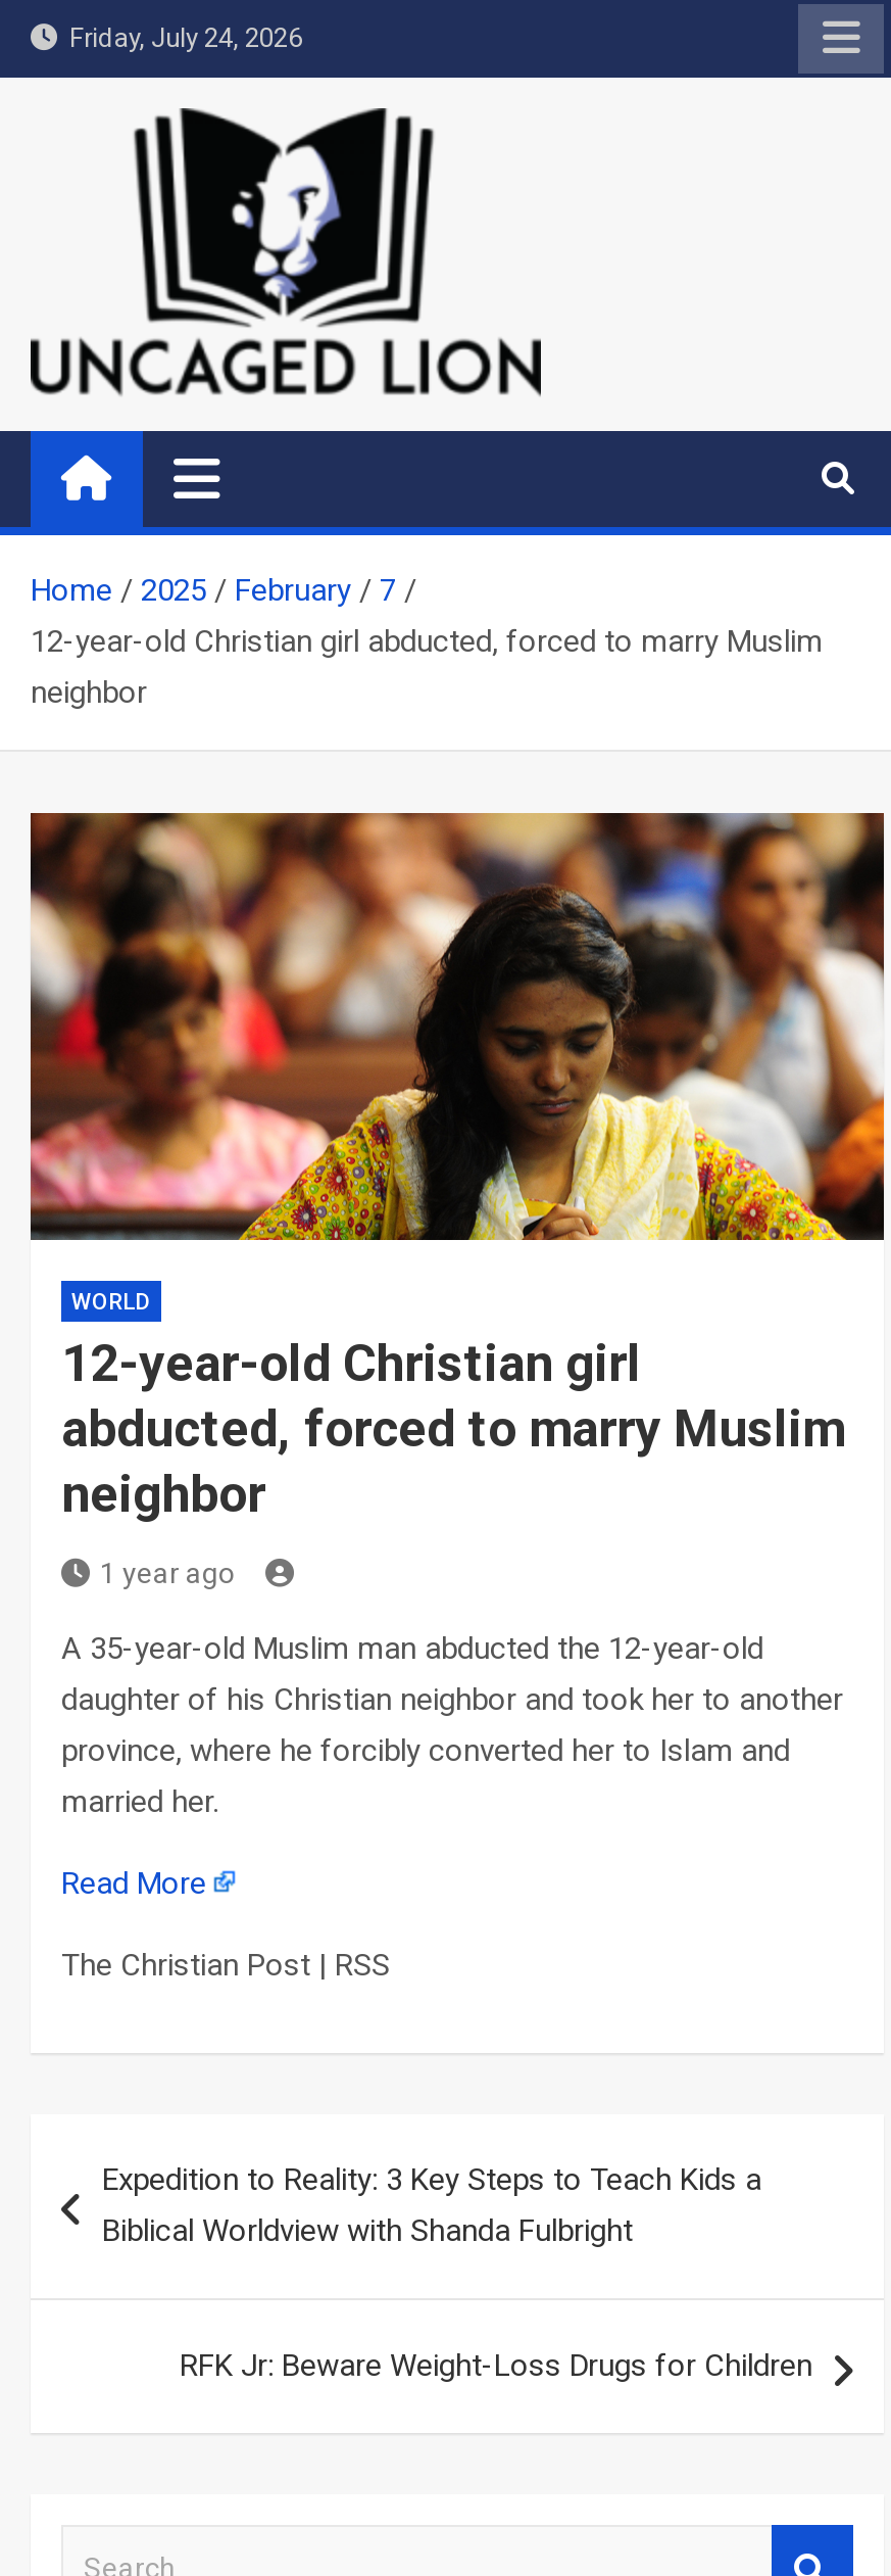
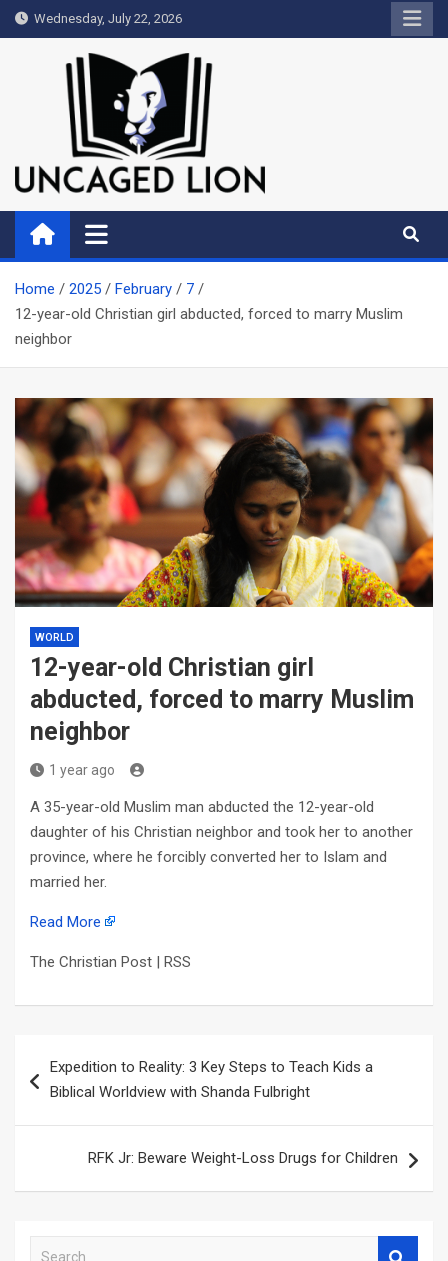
[57,22,302,53] Friday, July 24, 2026 -> [28,11,182,26] Wednesday, July 22, 2026

